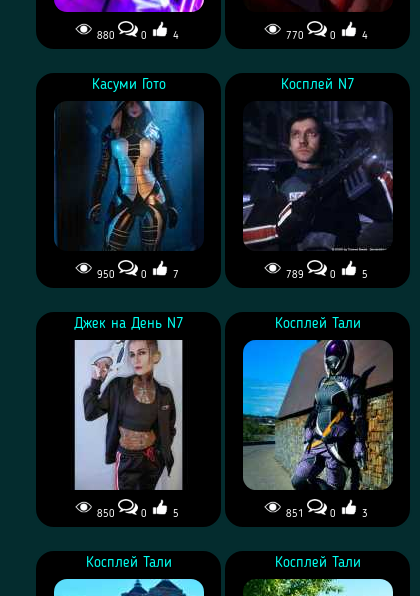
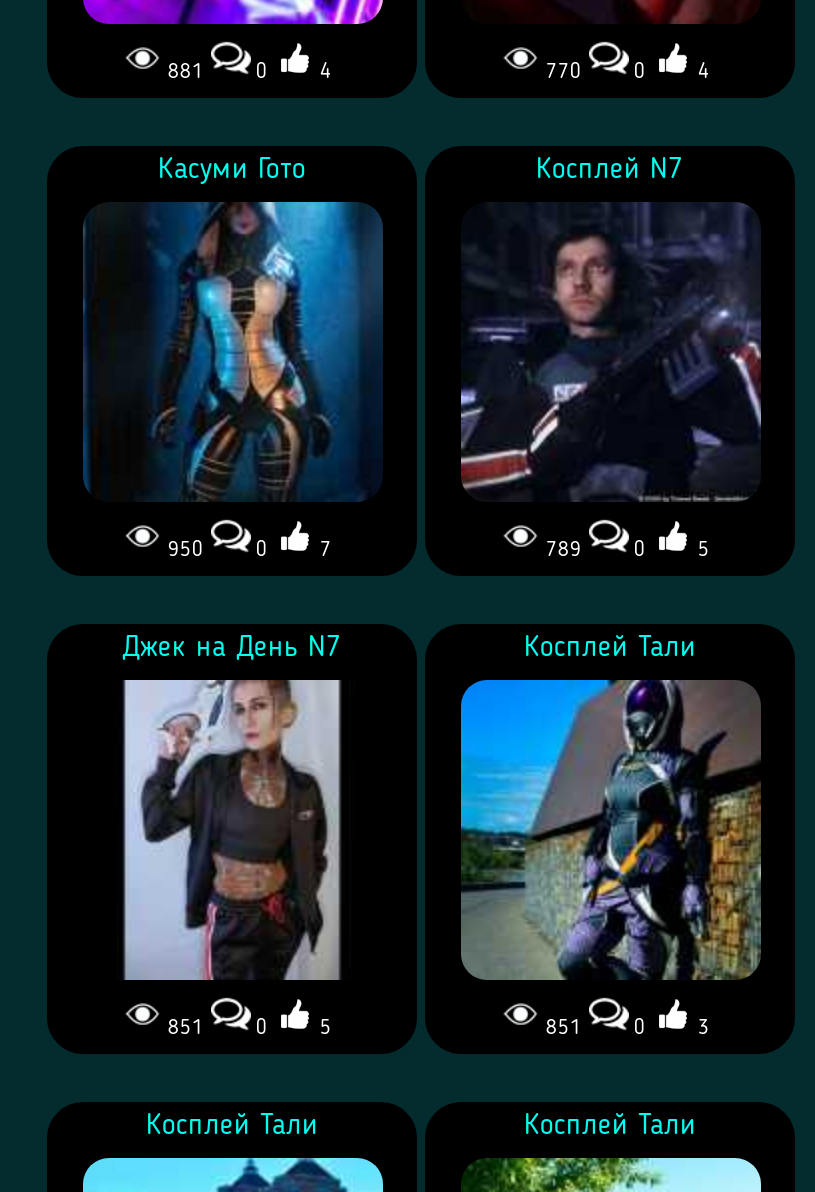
[96,31,114,42] 880 -> [168,62,204,84] 881
[96,509,114,520] 850 -> [168,1018,204,1040] 851

